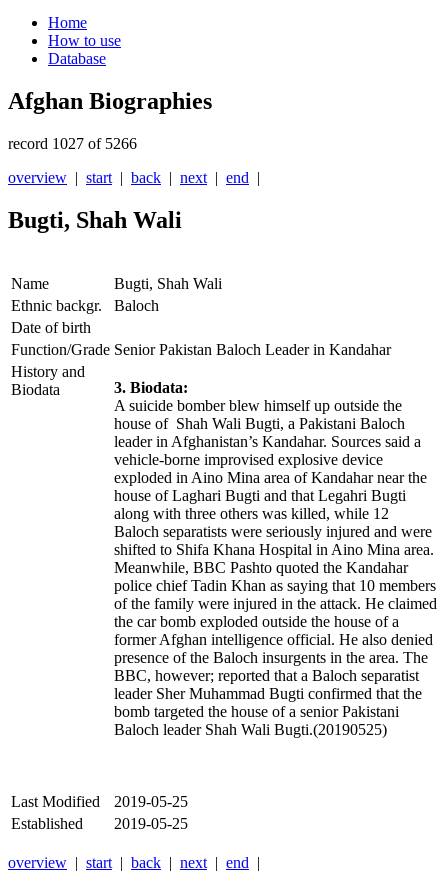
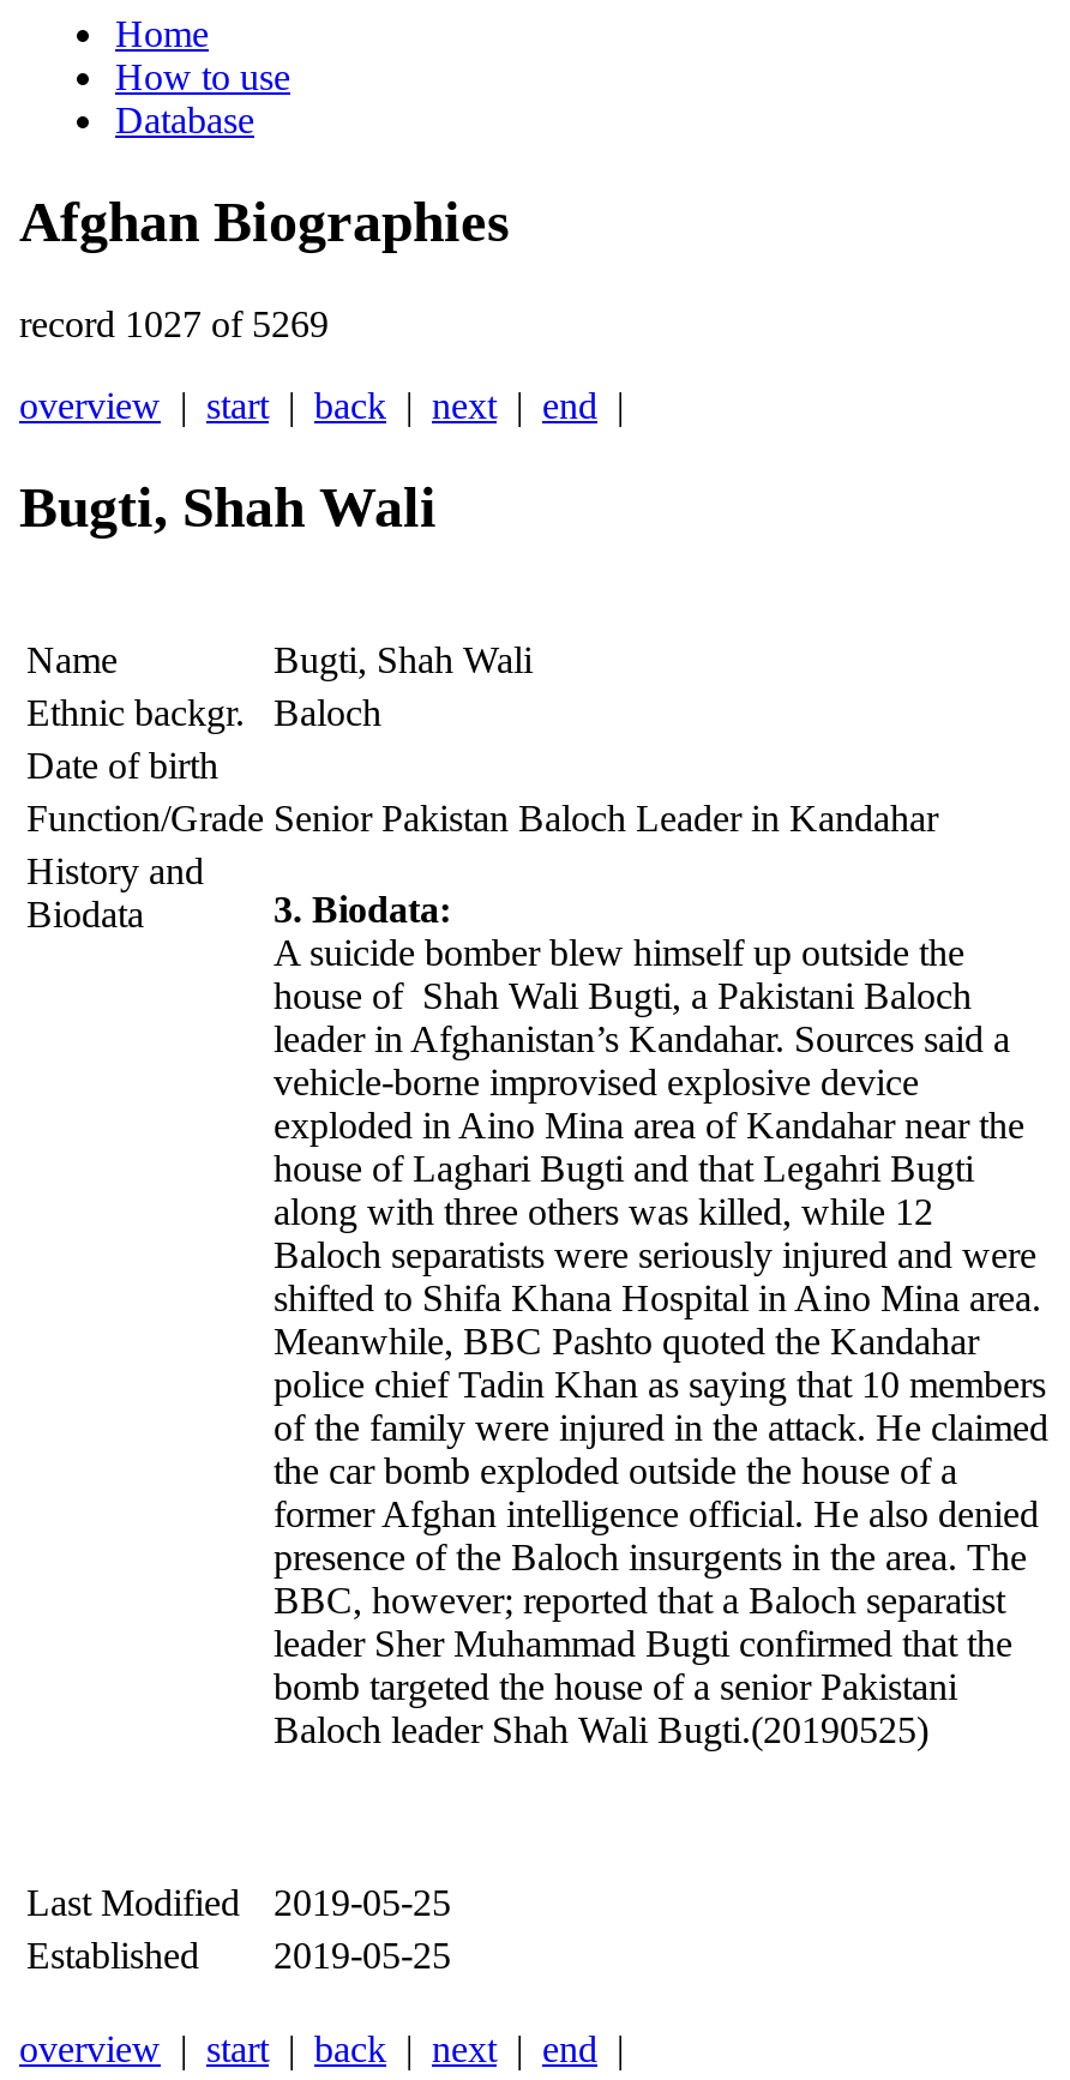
[8,135,137,152] record 1027 of 5266 -> [19,304,329,345] record 1027 of 5269

